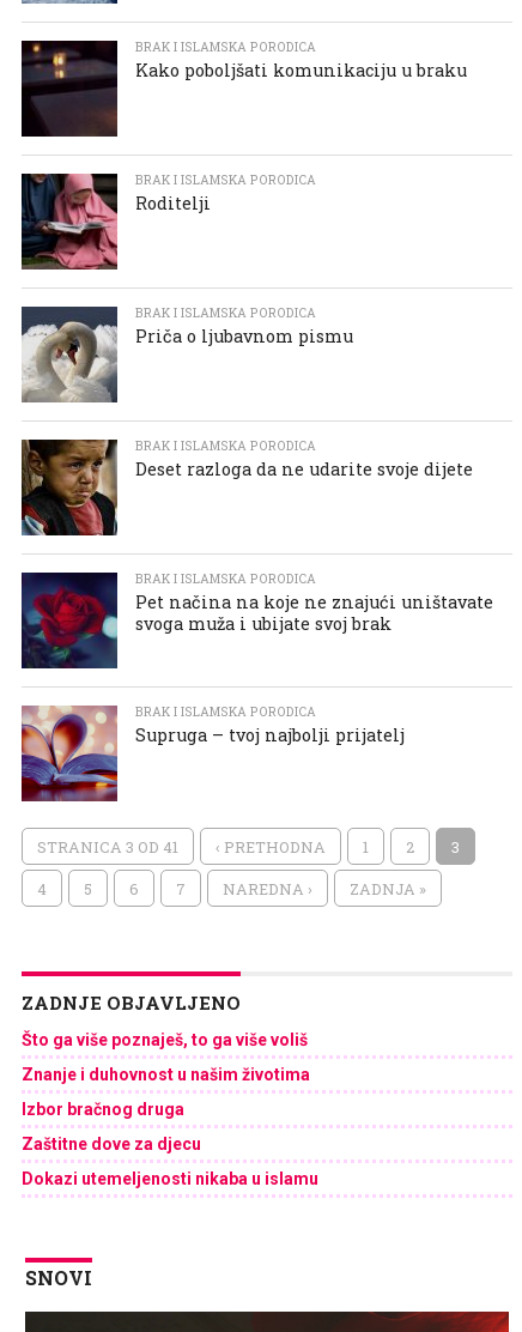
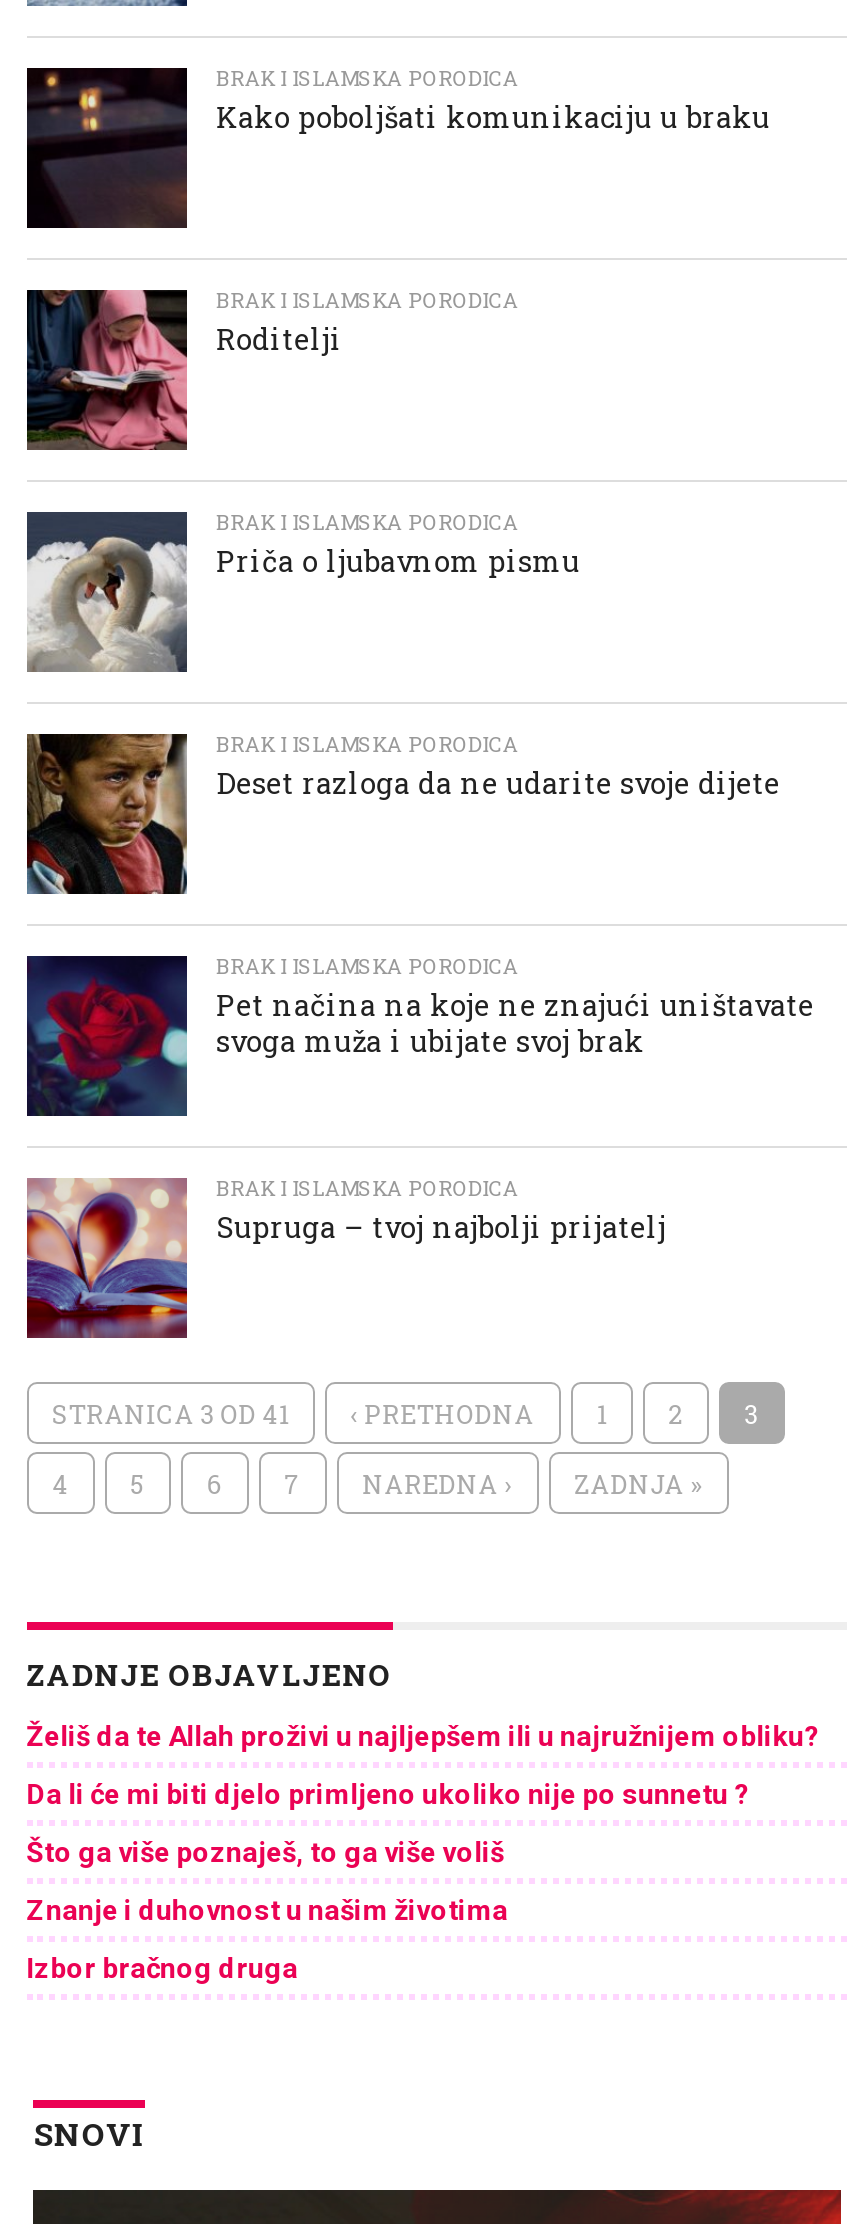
none -> [26,1720,820,1810] Želiš da te Allah proživi u najljepšem ili u najružnijem obliku? | Da li će mi biti djelo primljeno ukoliko nije po sunnetu ?
moved [21,1030,310,1119] -> [26,1836,508,1984]: Što ga više poznaješ, to ga više voliš | Znanje i duhovnost u našim životima | Izbor bračnog druga
[21,1134,318,1188] Zaštitne dove za djecu | Dokazi utemeljenosti nikaba u islamu -> none

